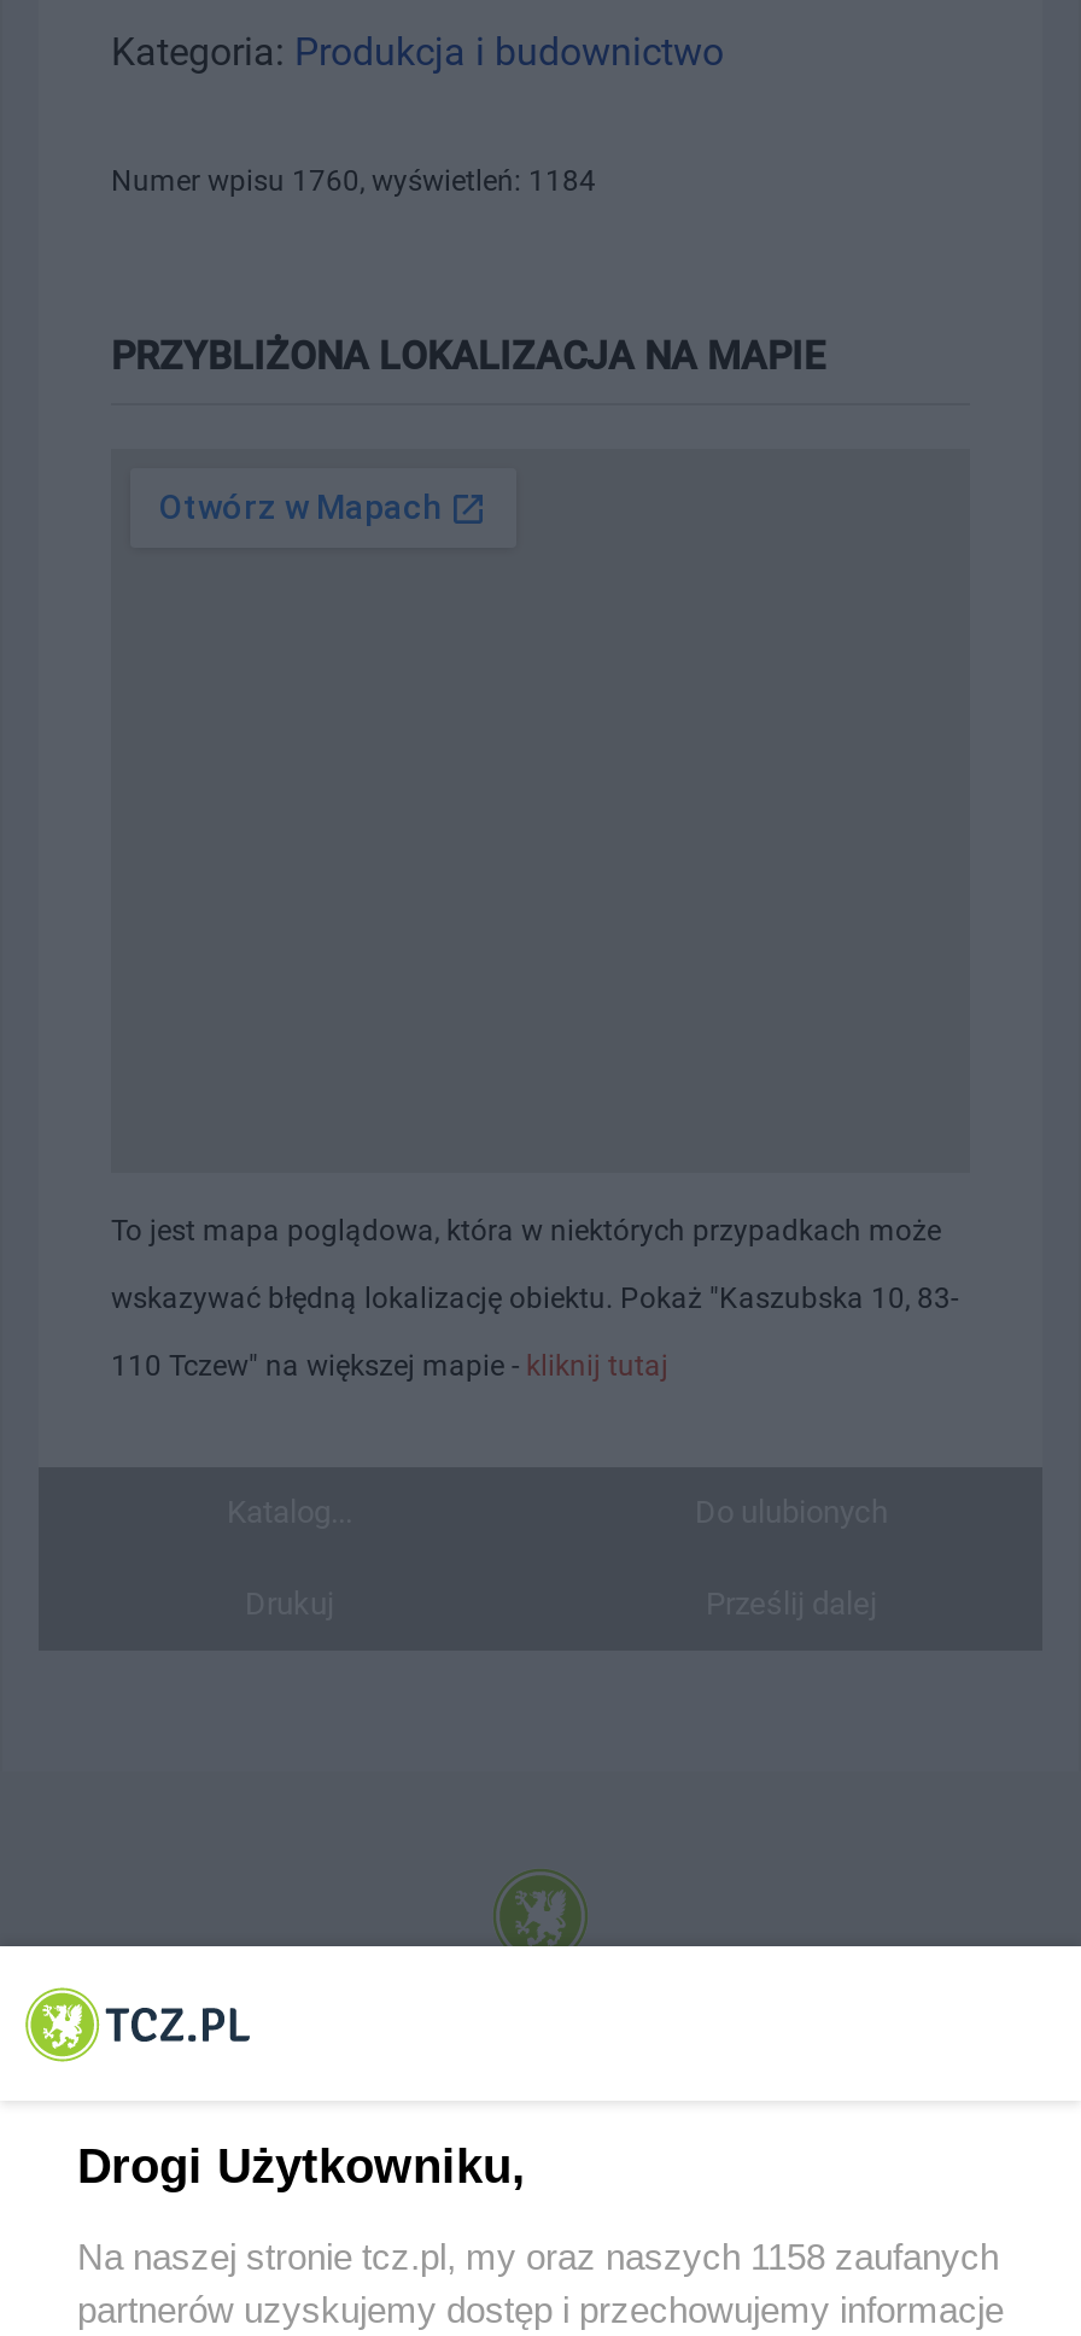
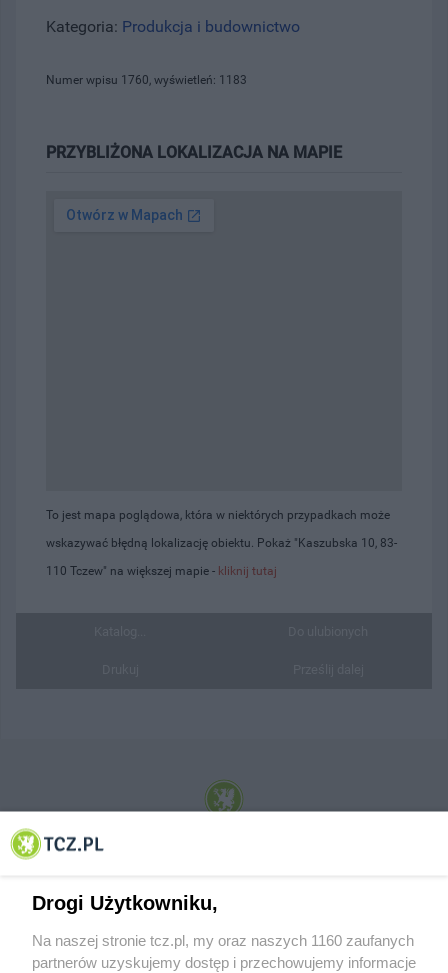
[111,164,596,198] Numer wpisu 1760, wyświetleń: 1184 -> [46,73,247,87] Numer wpisu 1760, wyświetleń: 1183
[77,2235,999,2276] Na naszej stronie tcz.pl, my oraz naszych 1158 zaufanych -> [32,931,414,948] Na naszej stronie tcz.pl, my oraz naszych 1160 zaufanych

